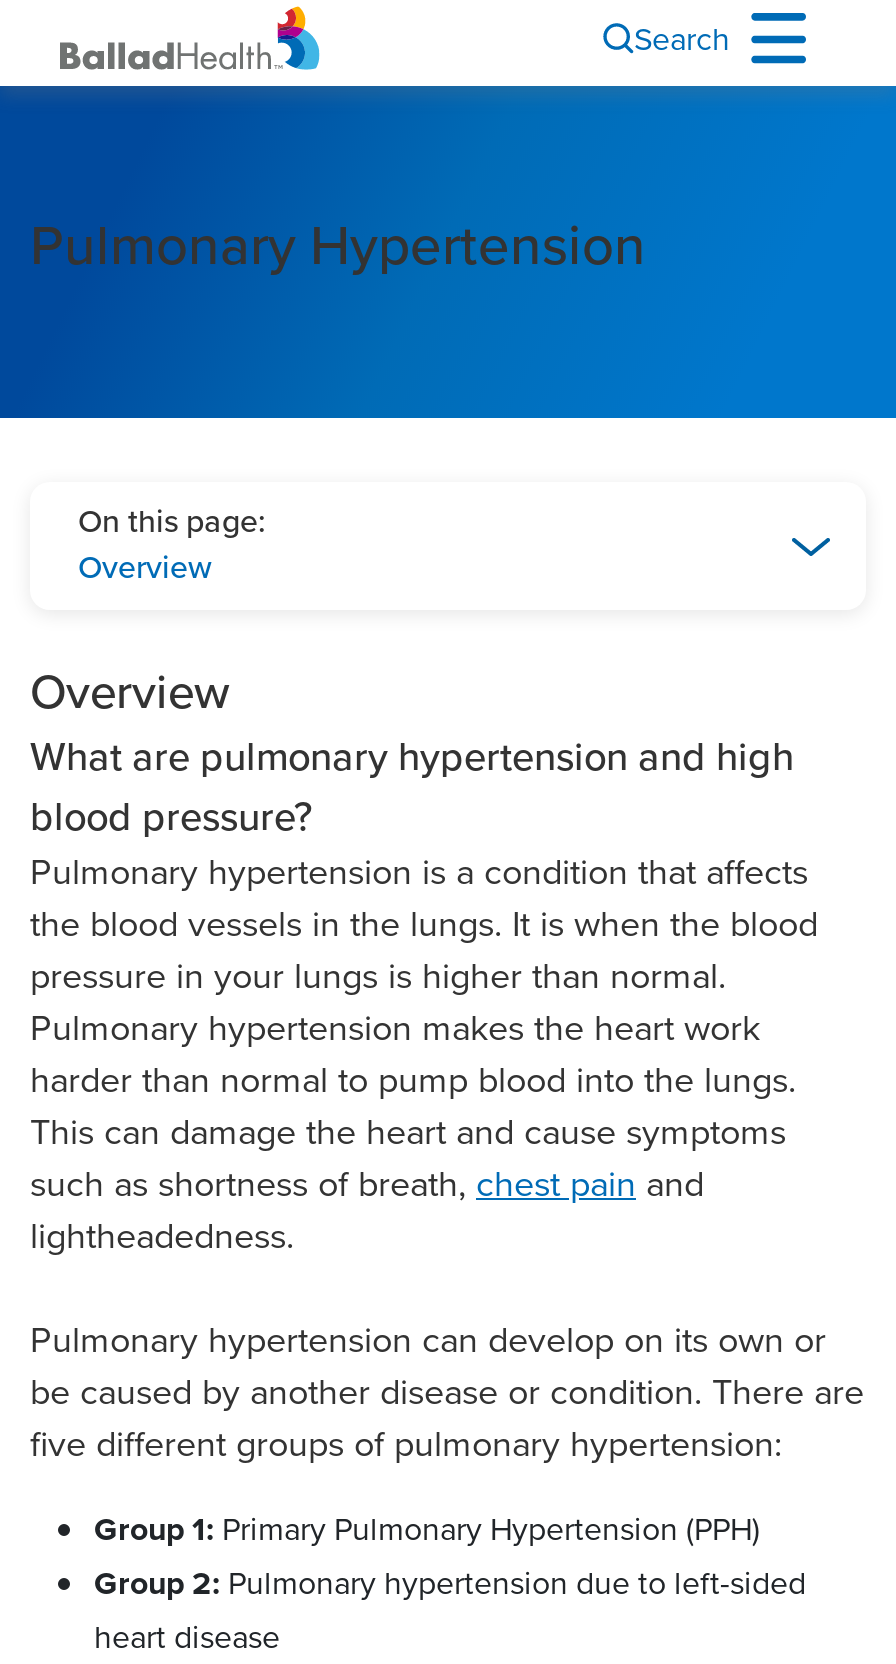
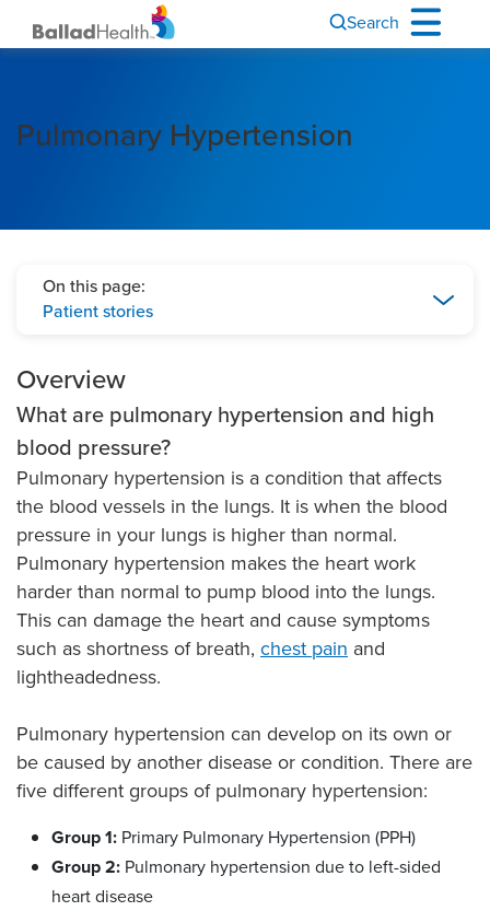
[78,544,212,588] Overview -> [43,299,153,323] Patient stories

